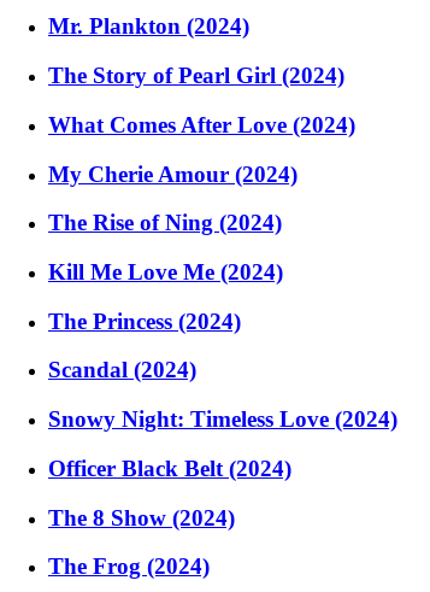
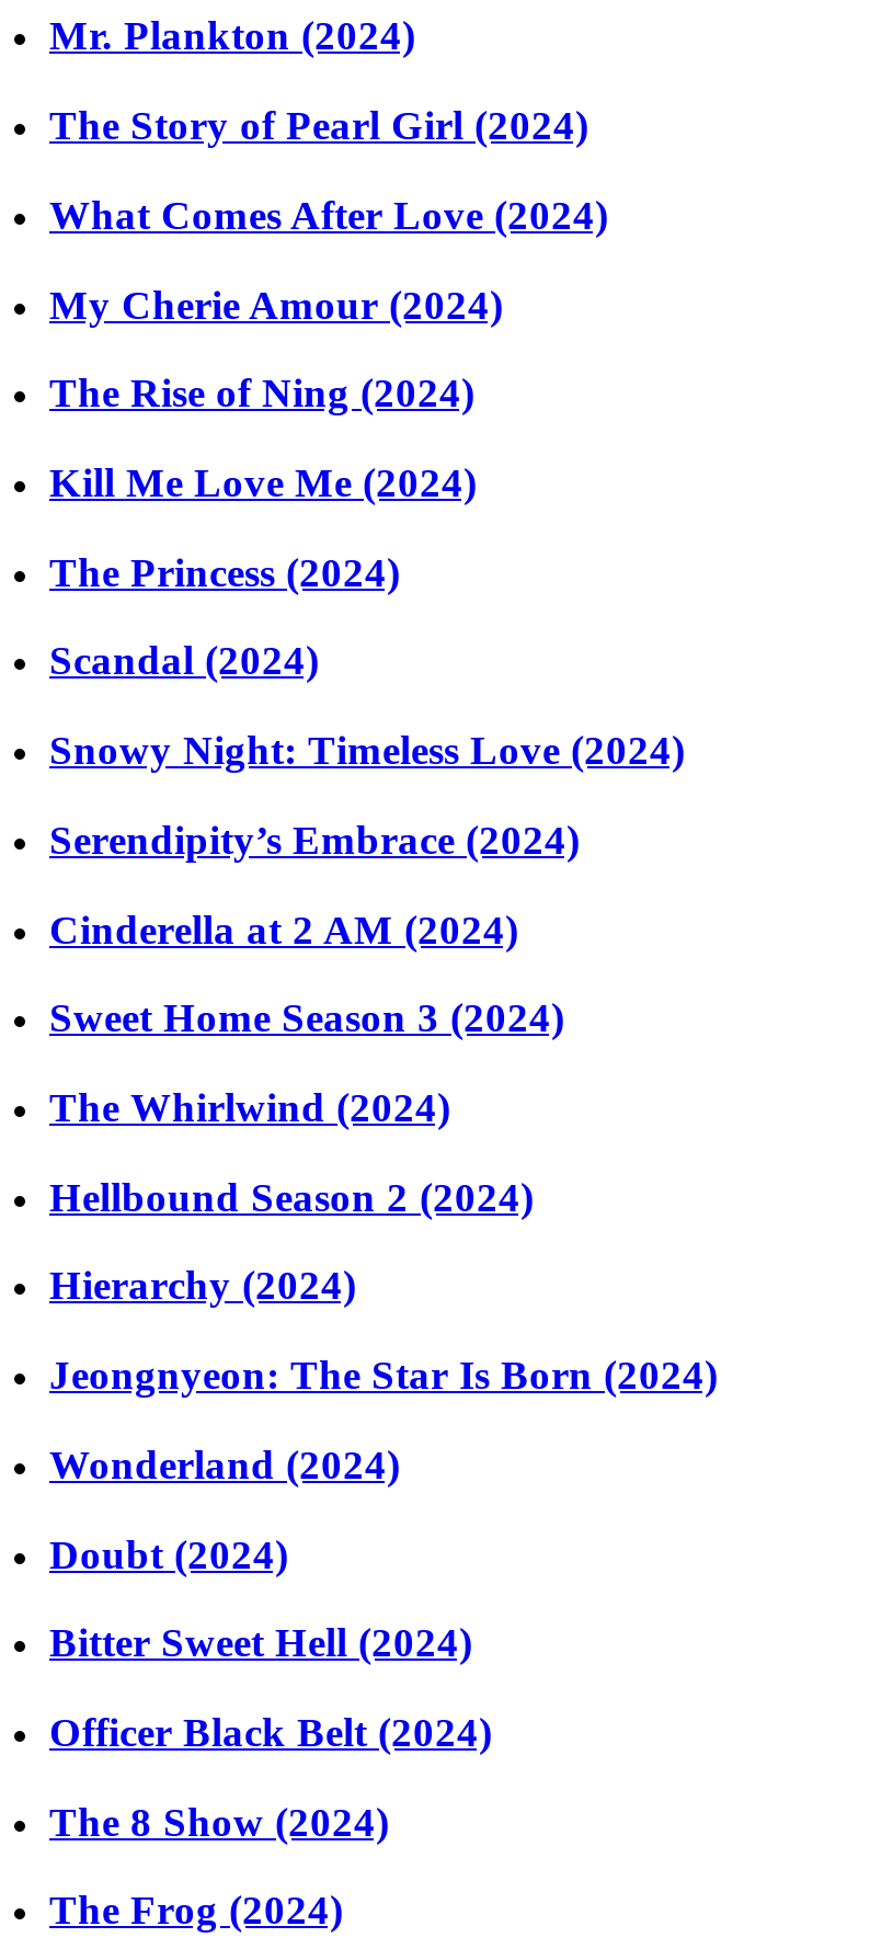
none -> [49,816,718,1666] Serendipity’s Embrace (2024) | Cinderella at 2 AM (2024) | Sweet Home Season 3 (2024) | The Whirlwind (2024) | Hellbound Season 2 (2024) | Hierarchy (2024) | Jeongnyeon: The Star Is Born (2024) | Wonderland (2024) | Doubt (2024) | Bitter Sweet Hell (2024)

